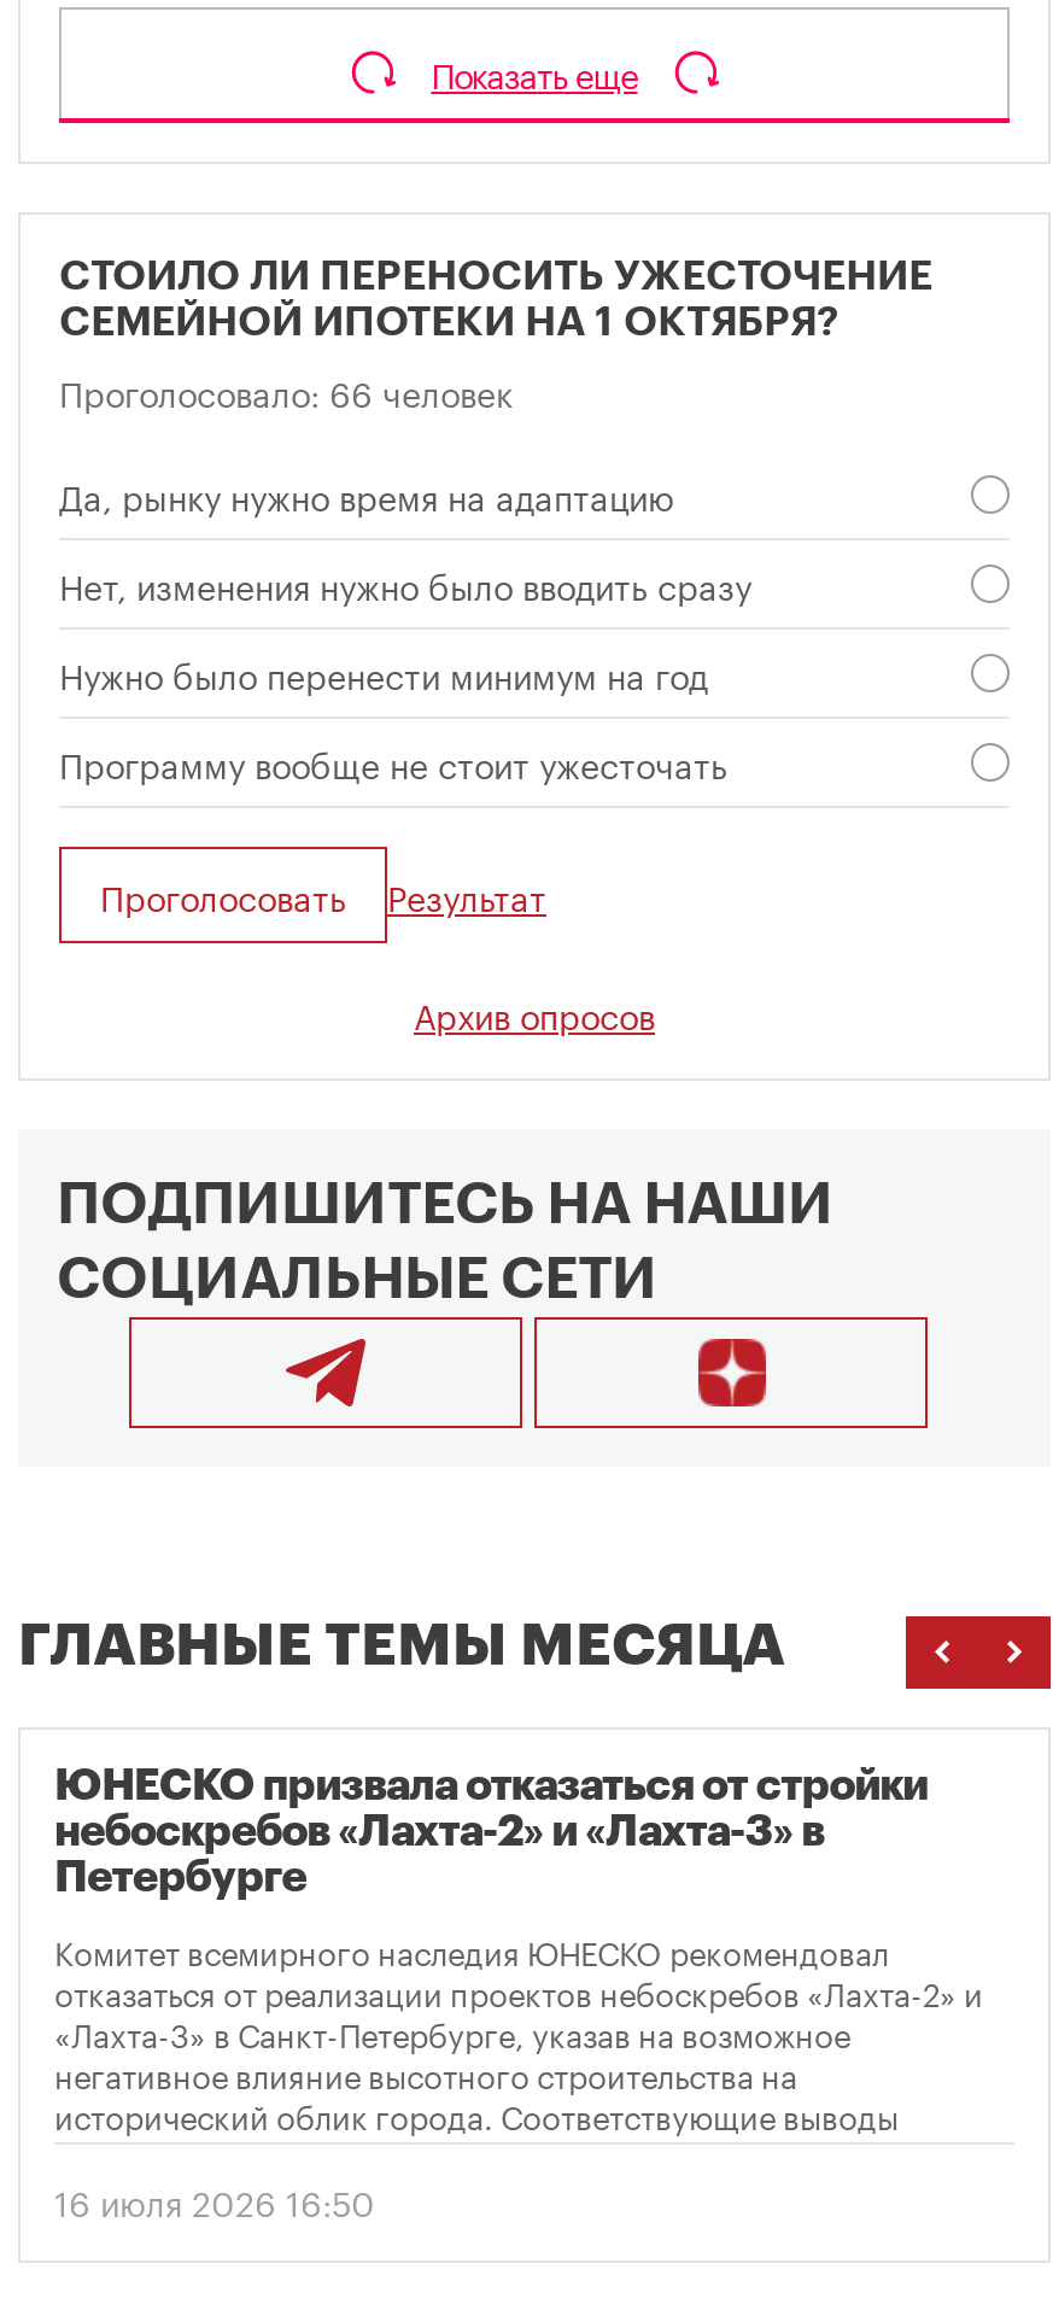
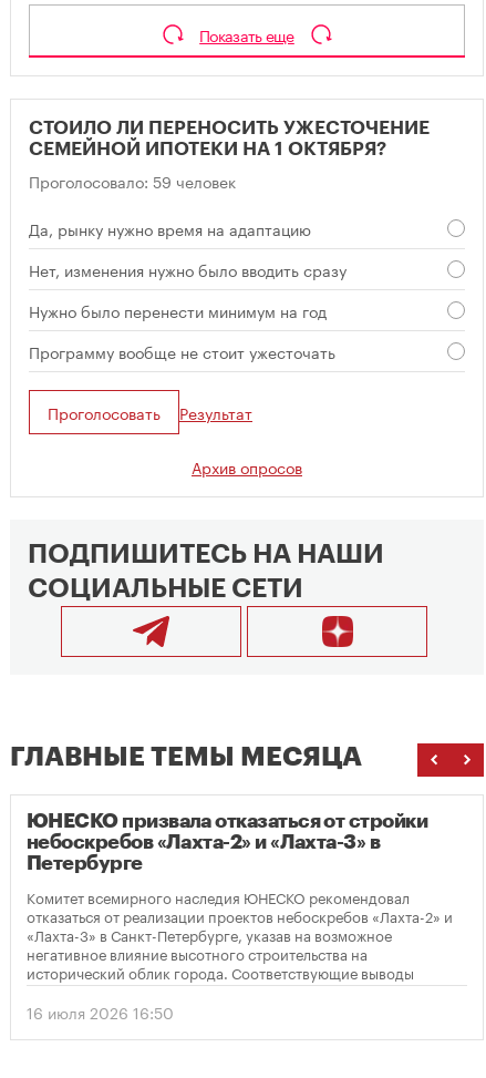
[59,365,513,418] Проголосовало: 66 человек -> [29,169,236,193] Проголосовало: 59 человек

